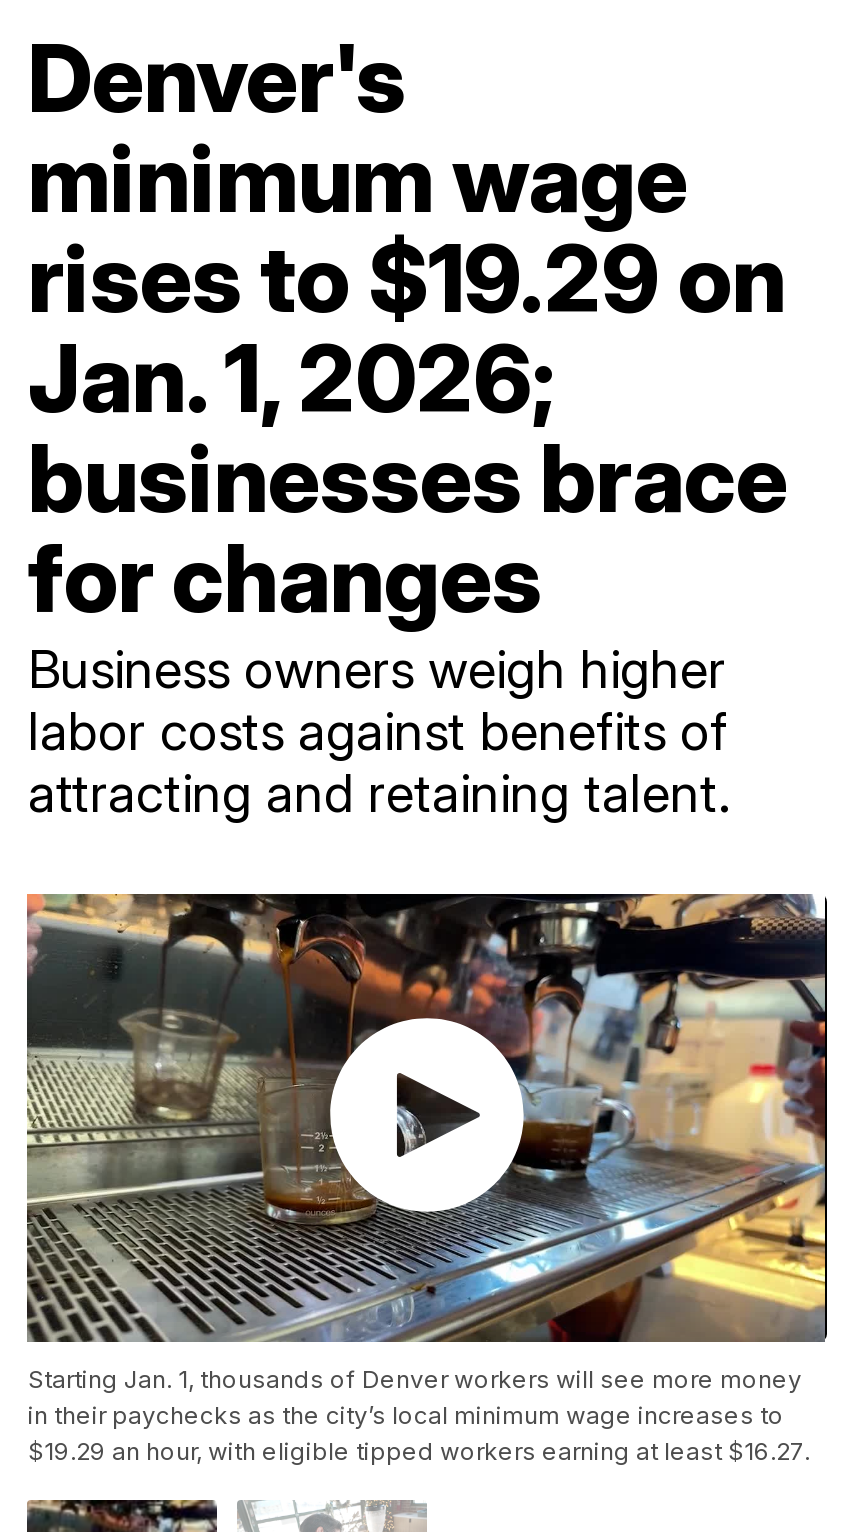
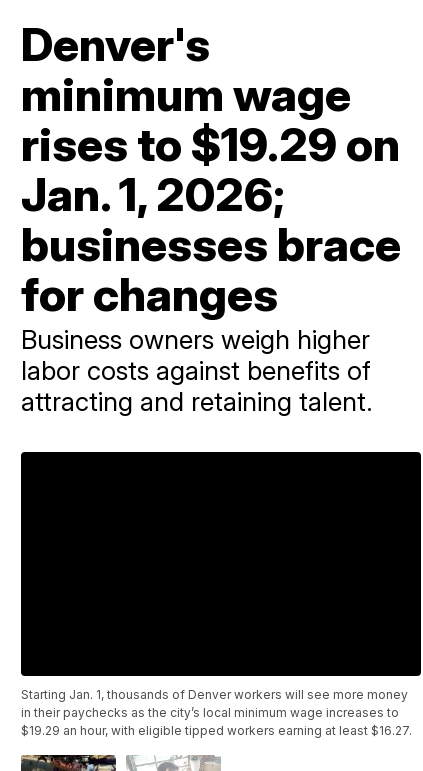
[25,892,827,1344] [image] -> none

